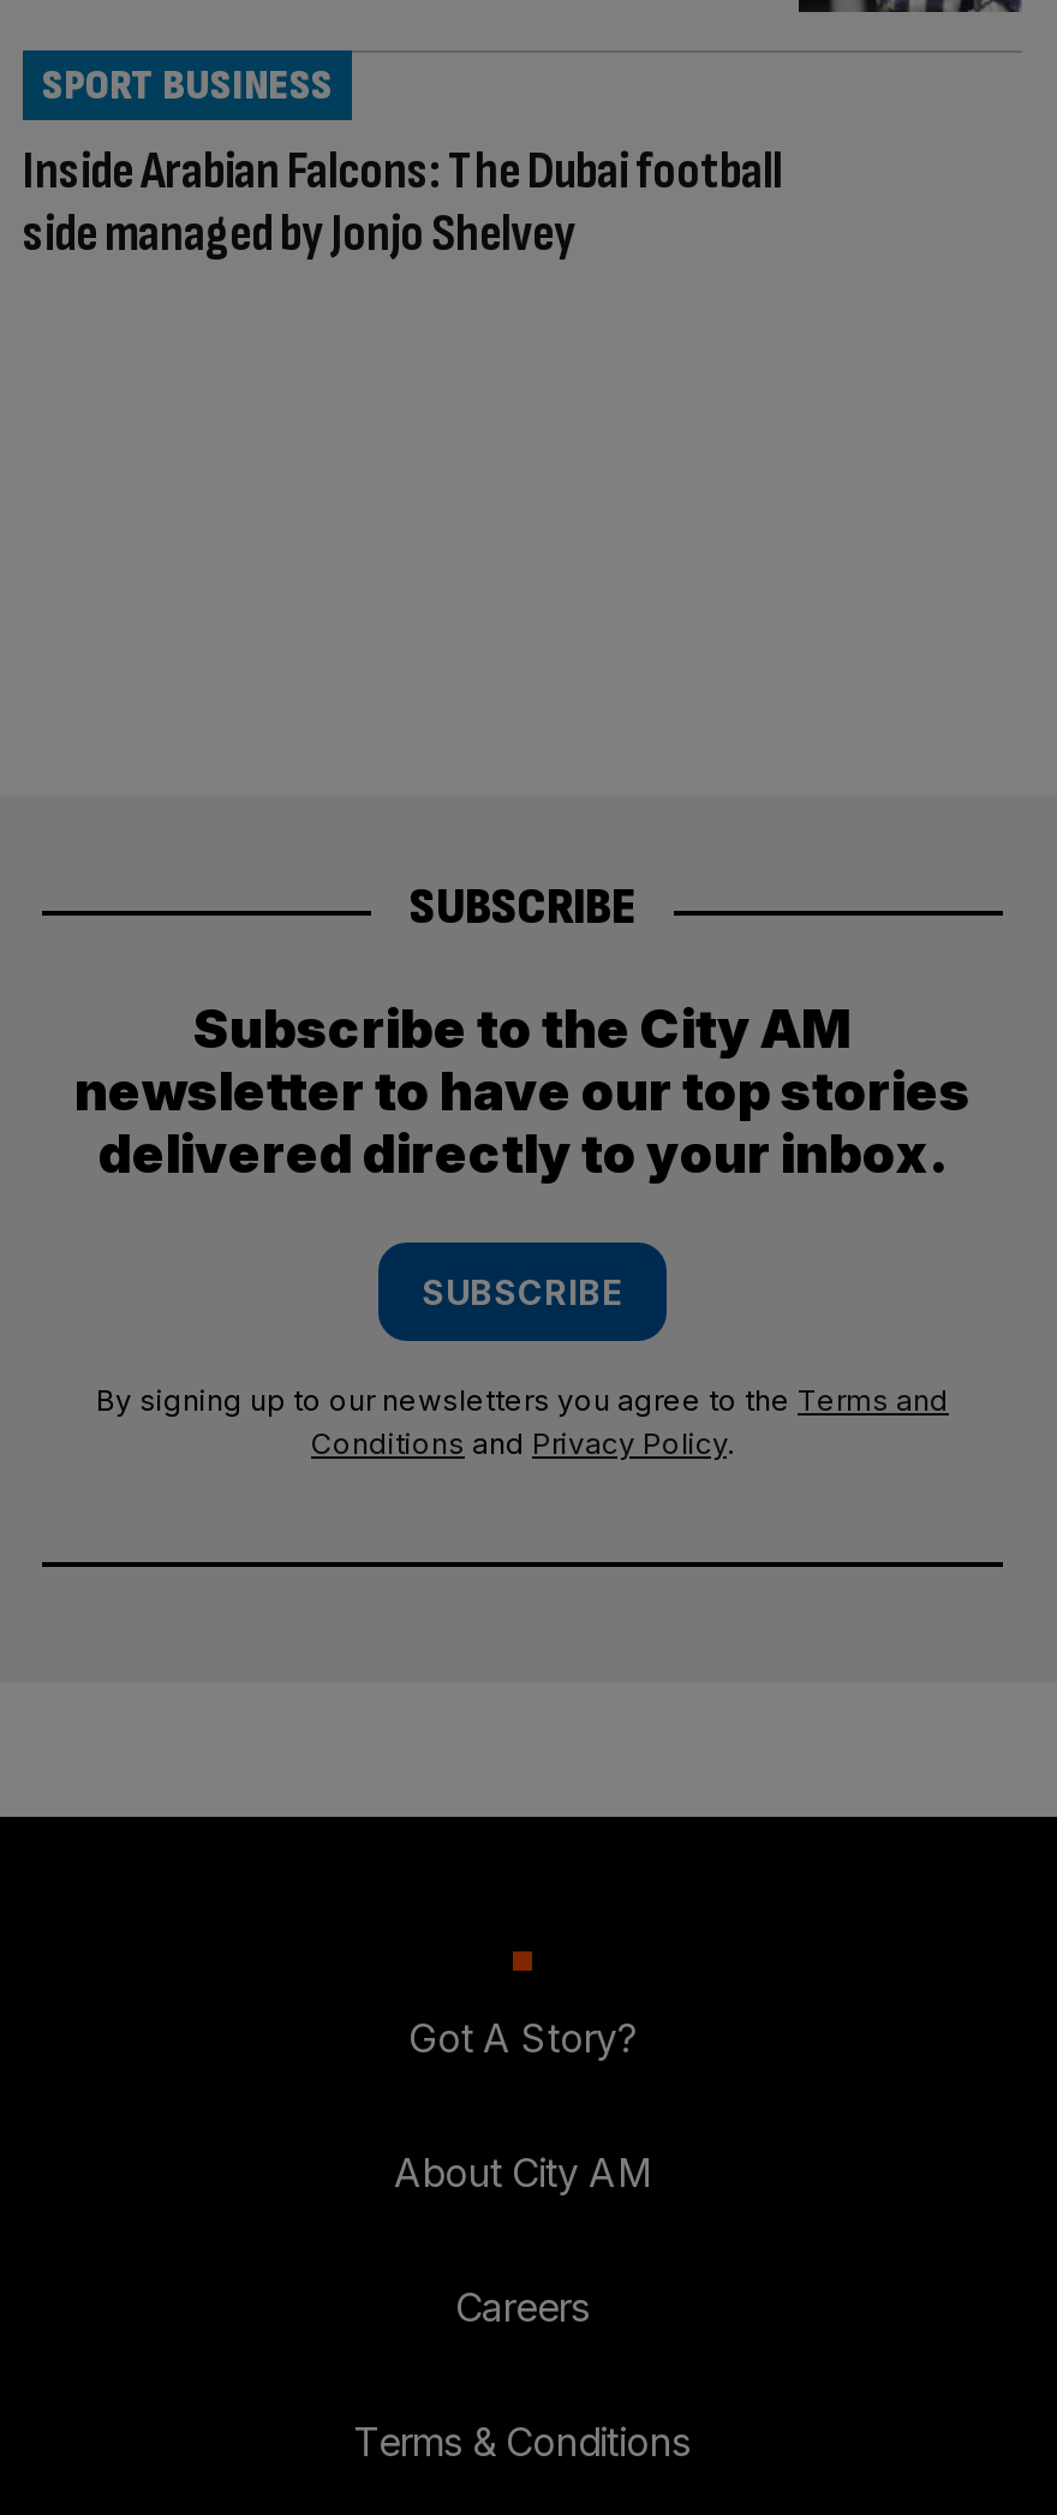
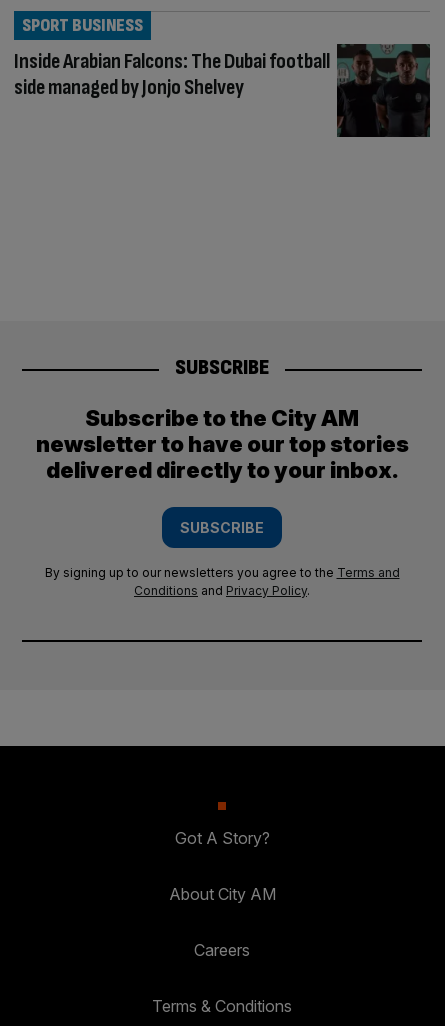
none -> [336,43,431,138] [image]

